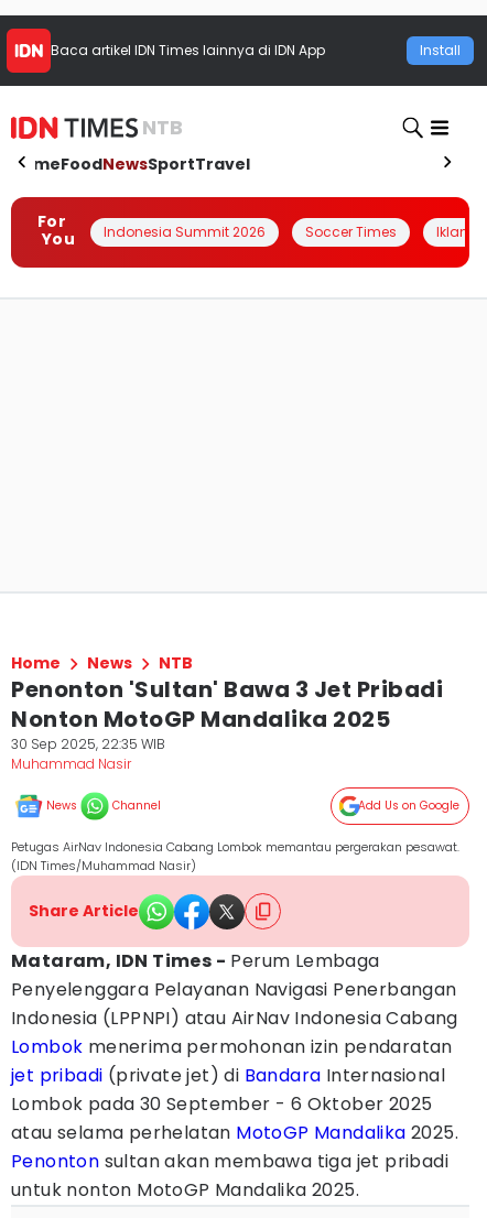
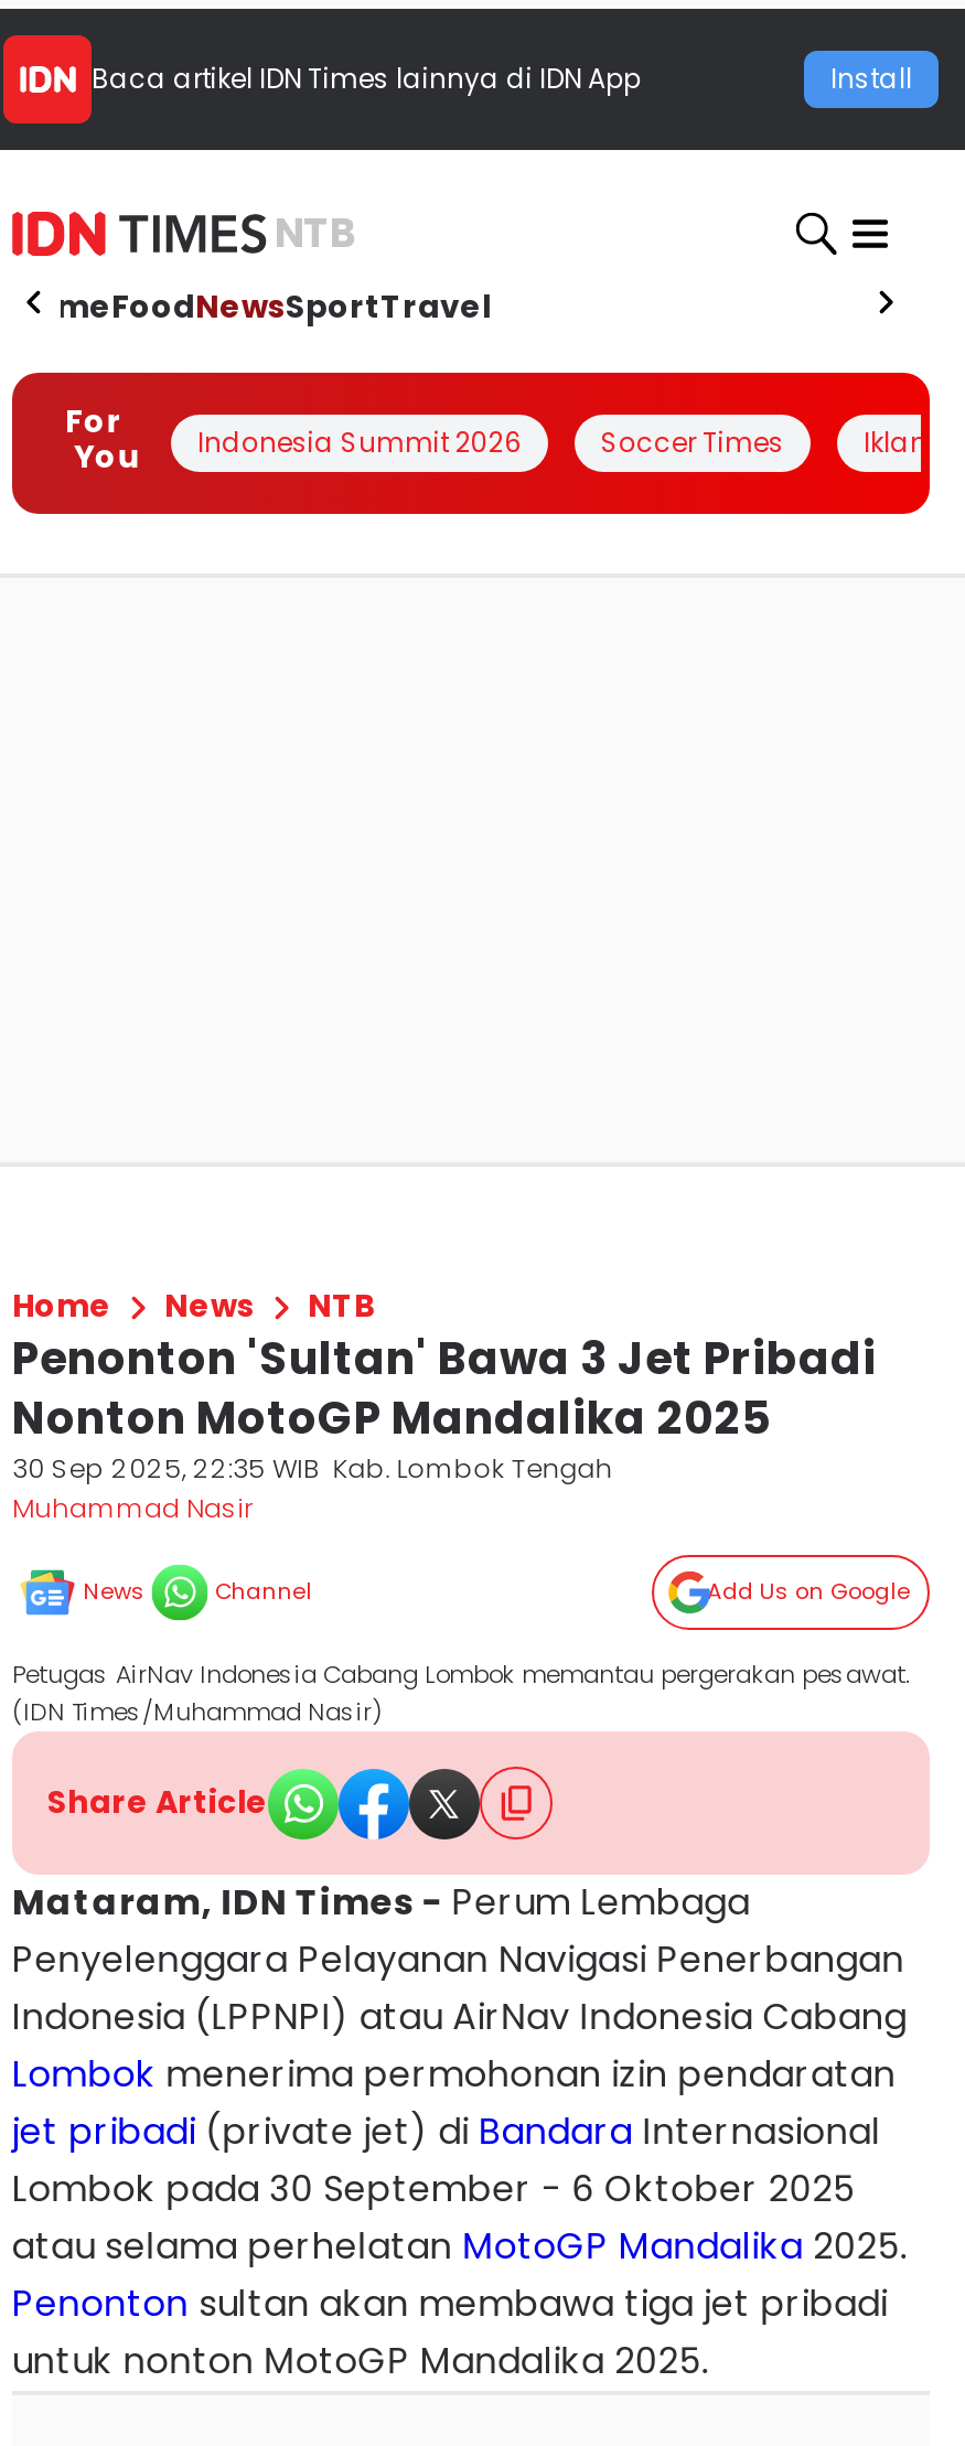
[11,735,165,753] 30 Sep 2025, 22:35 WIB -> [12,1449,613,1487] 30 Sep 2025, 22:35 WIB Kab. Lombok Tengah

